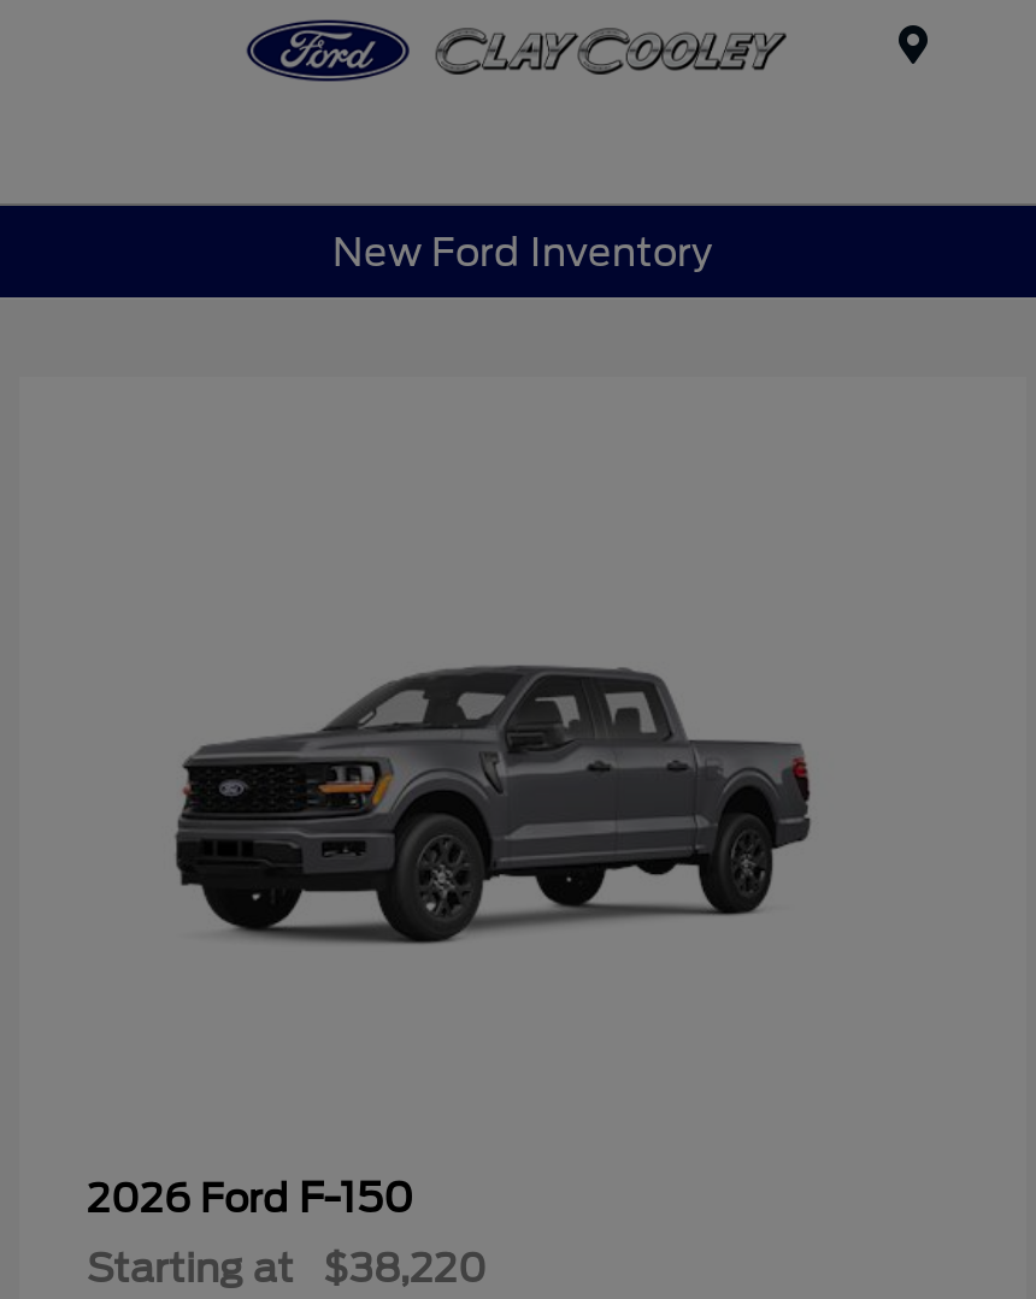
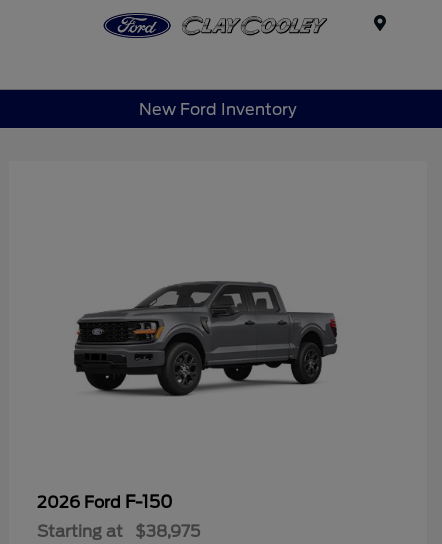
[87,1247,487,1293] Starting at $38,220 -> [37,522,200,541] Starting at $38,975

